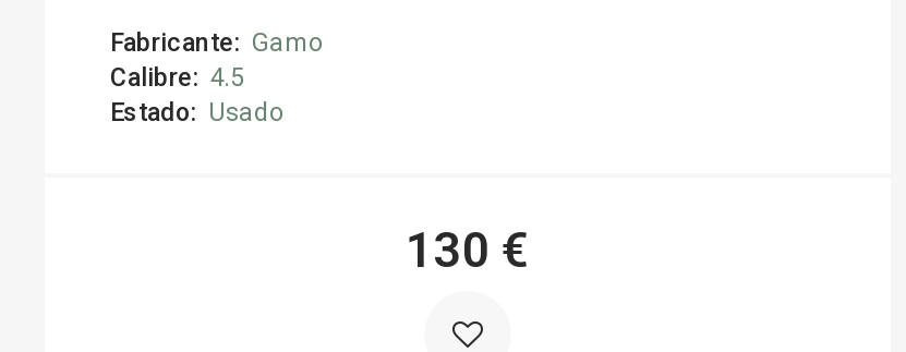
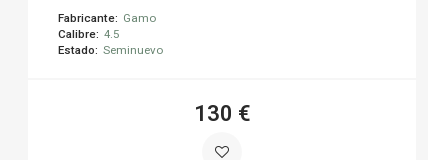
[110,97,285,128] Estado: Usado -> [58,43,163,57] Estado: Seminuevo

